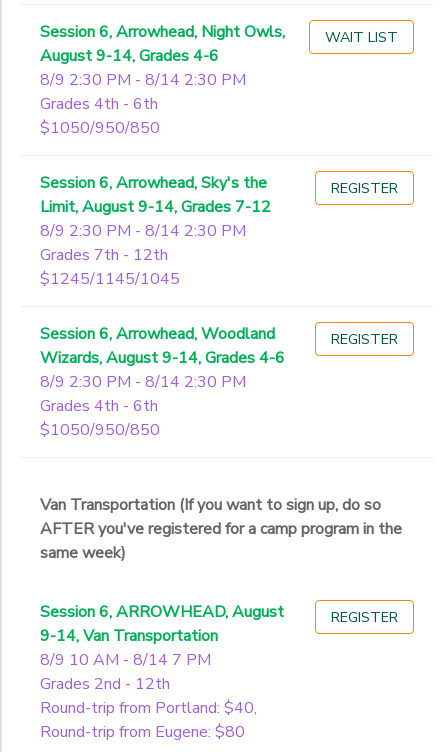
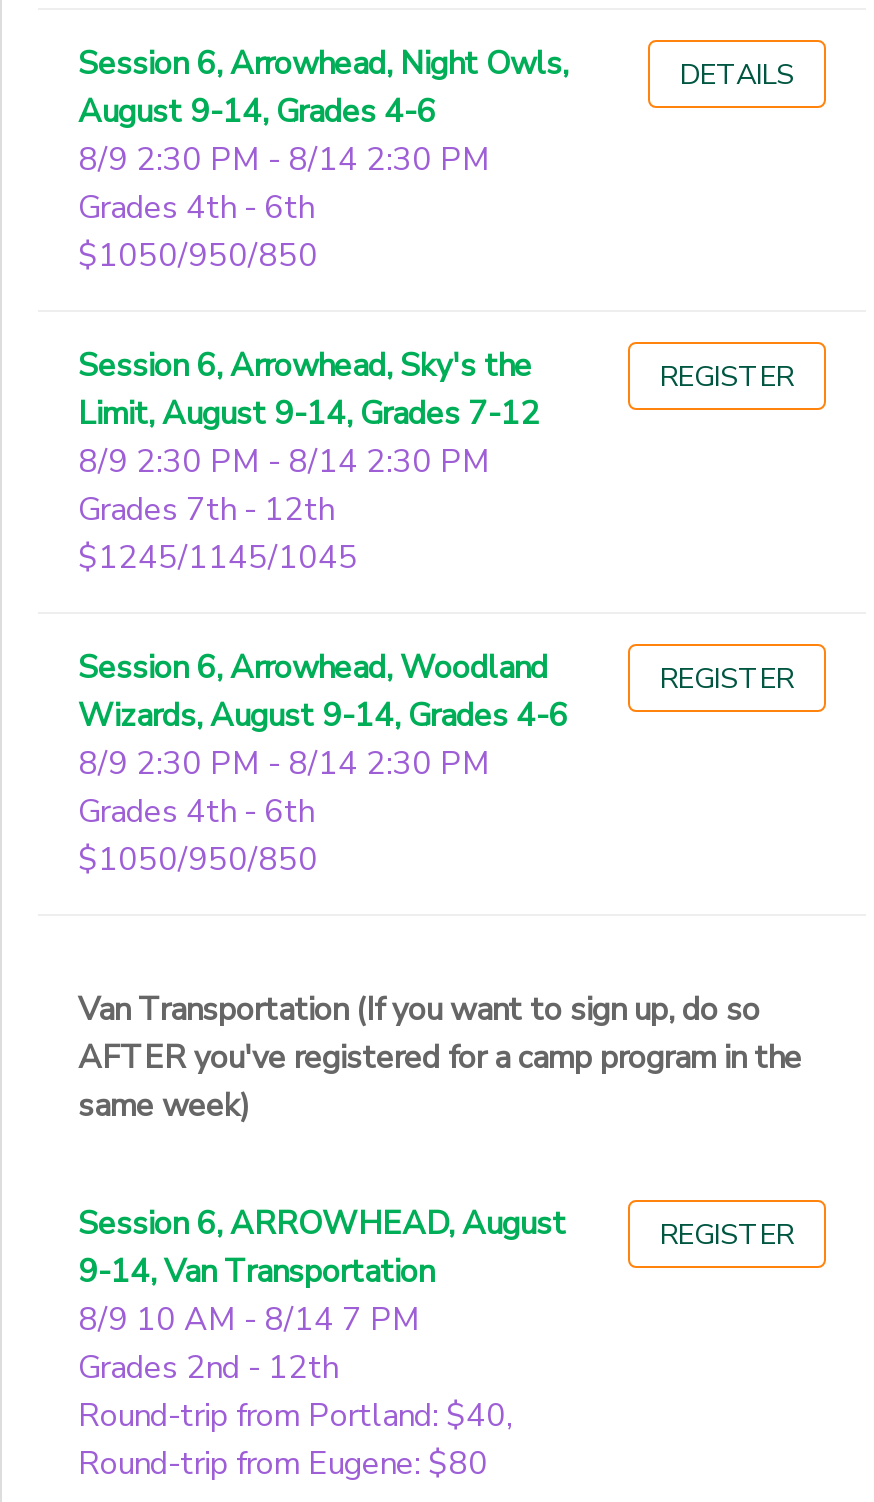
[325,27,398,47] WAIT LIST -> [680,53,794,93] DETAILS

